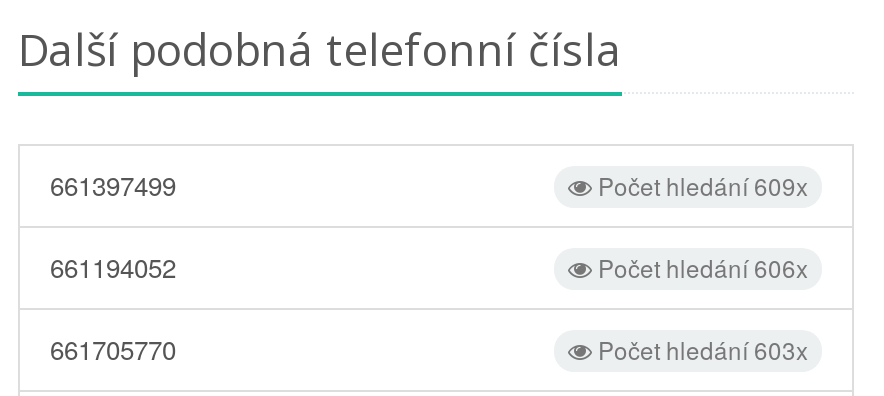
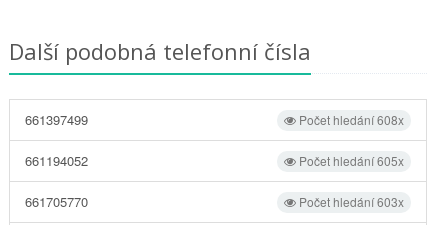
[592,167,808,201] Počet hledání 609x -> [296,111,404,128] Počet hledání 608x
[592,249,808,283] Počet hledání 606x -> [296,152,404,169] Počet hledání 605x

